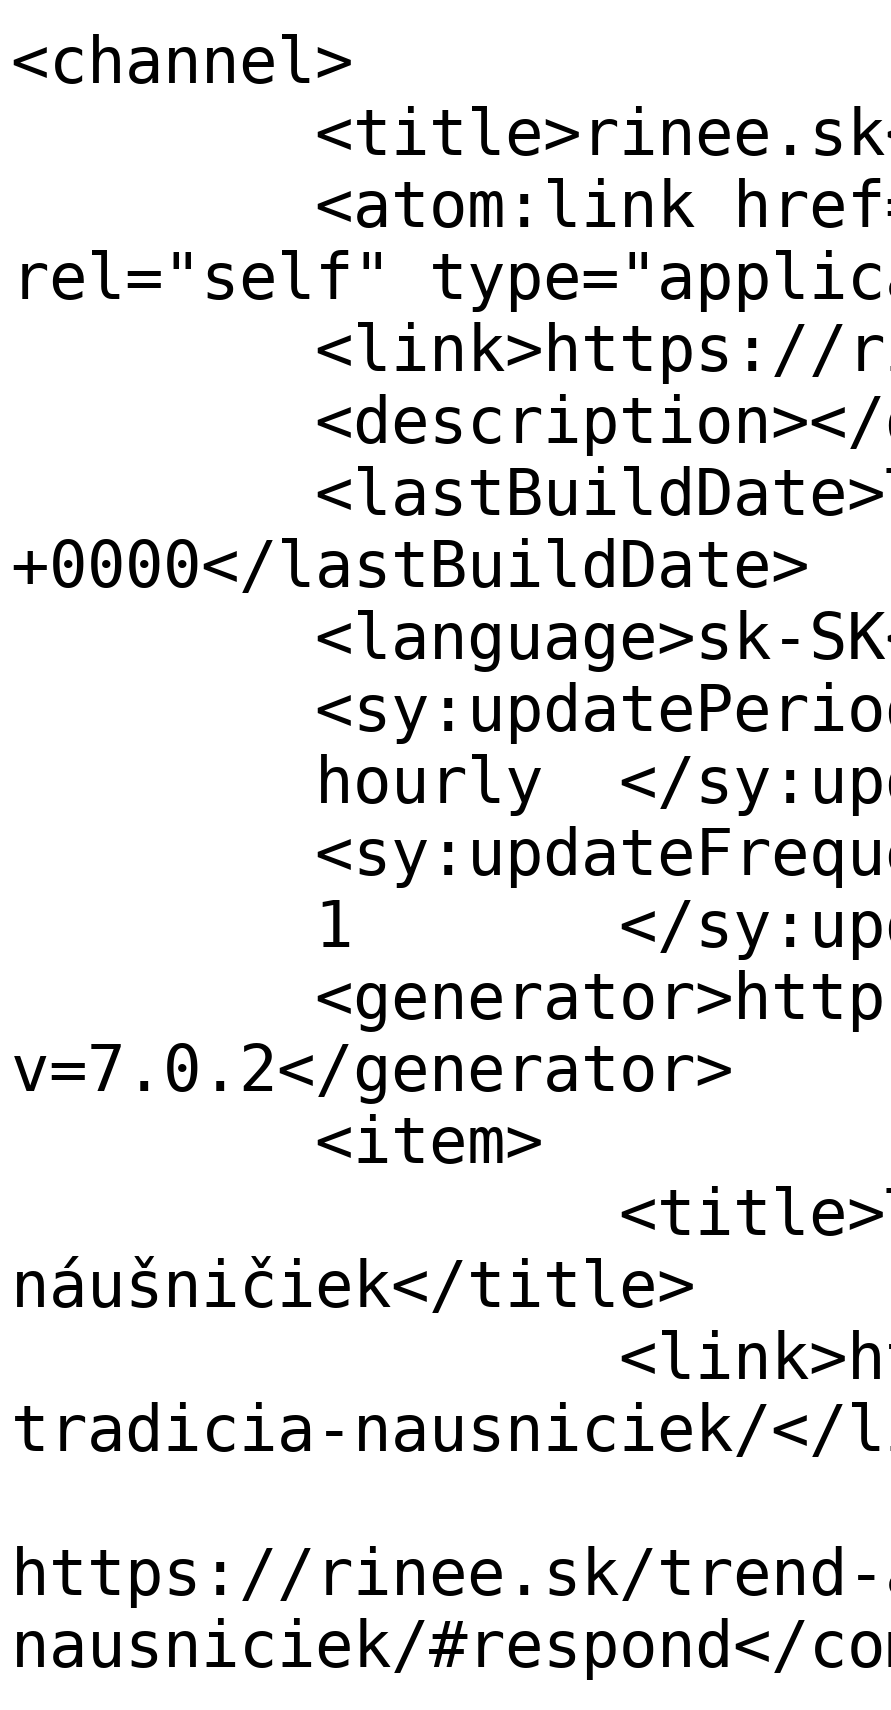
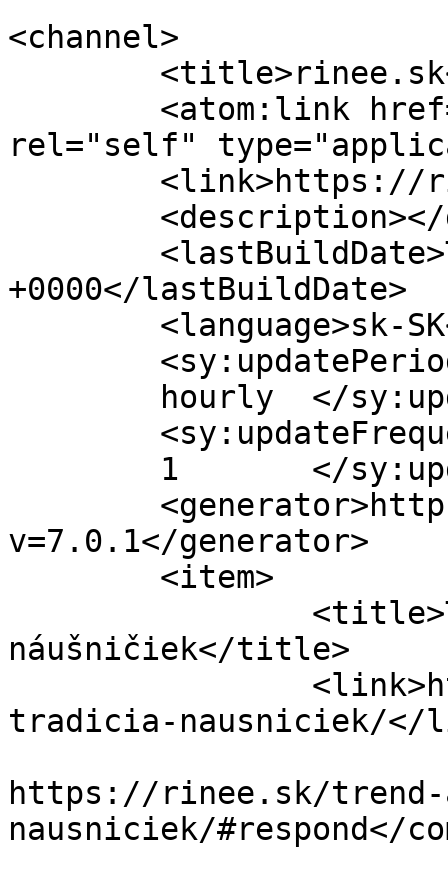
[11,1033,733,1105] v=7.0.2</generator> -> [8,523,369,559] v=7.0.1</generator>

